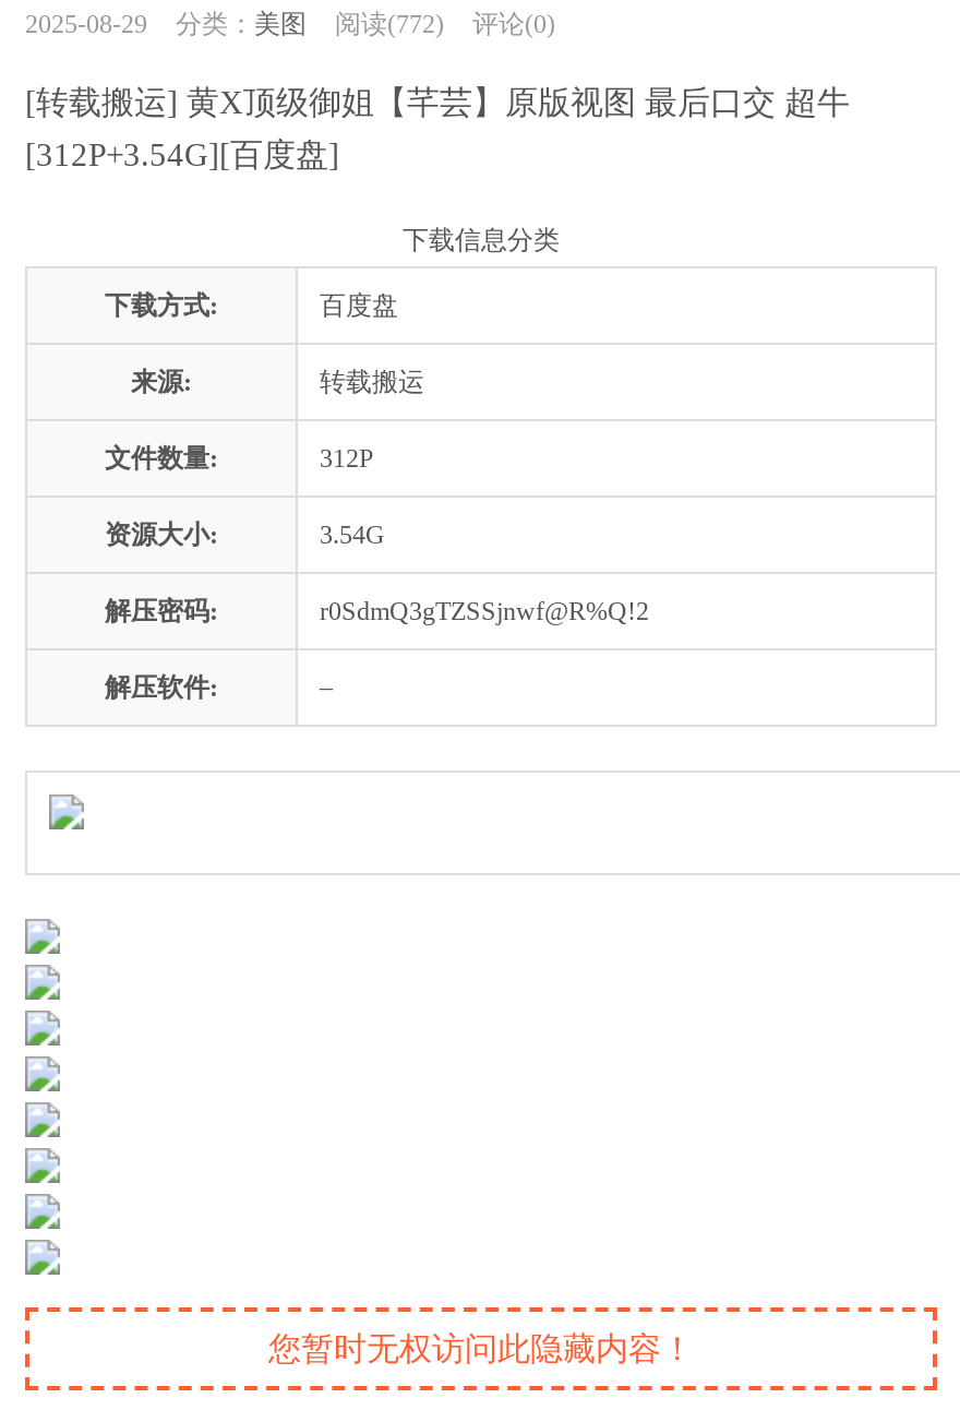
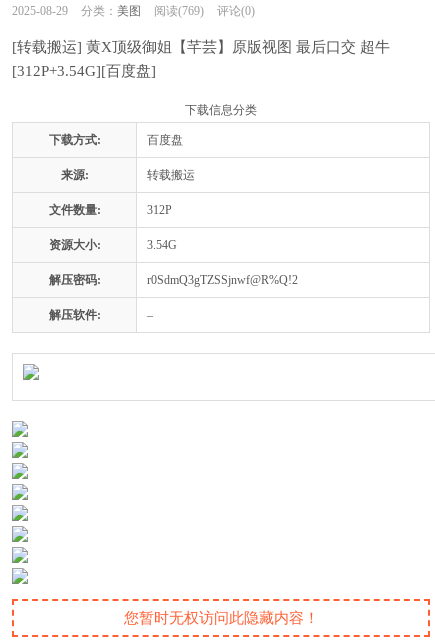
[25,9,555,39] 2025-08-29 分类：美图 阅读(772) 评论(0) -> [12,4,255,18] 2025-08-29 分类：美图 阅读(769) 评论(0)

